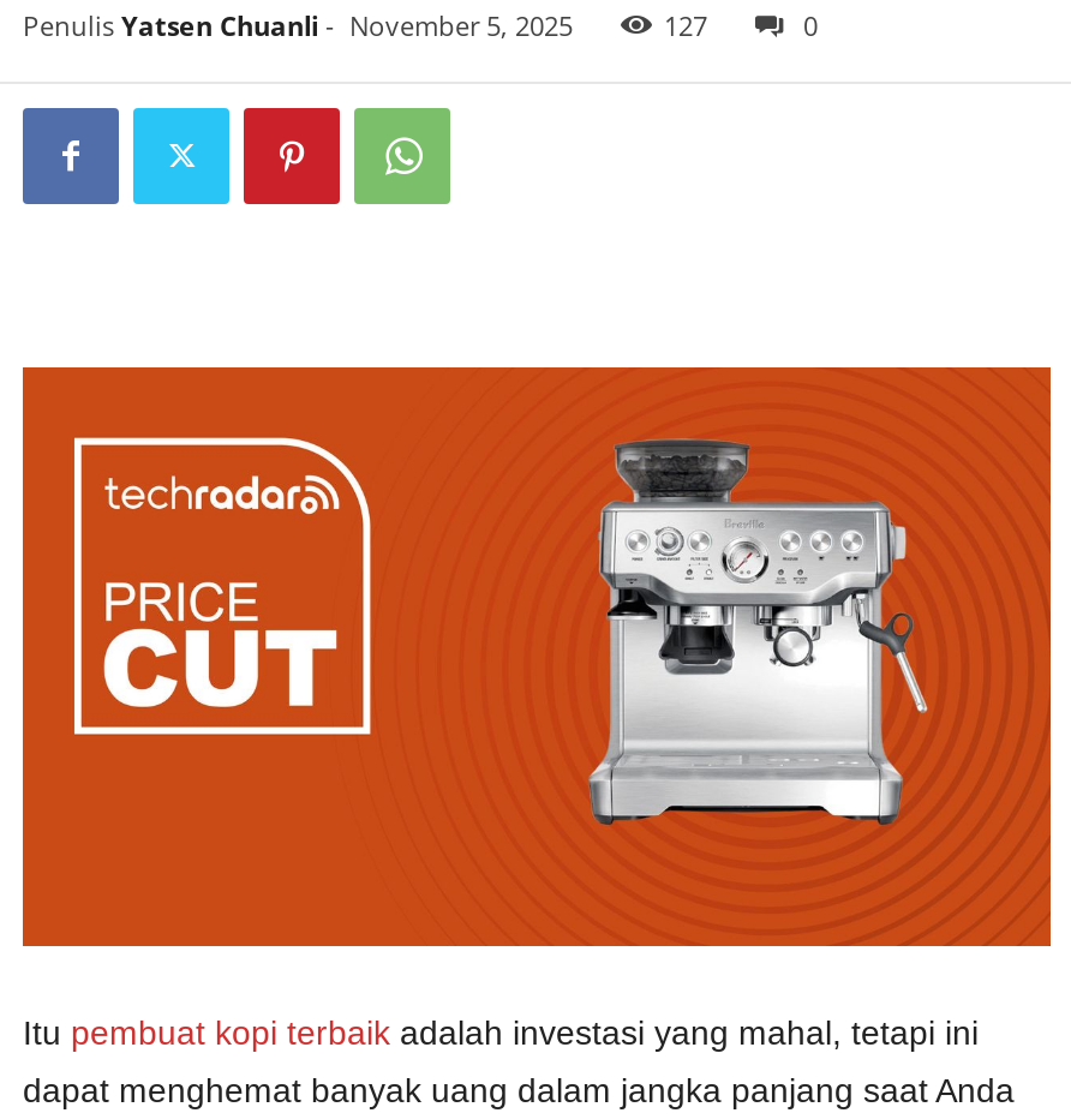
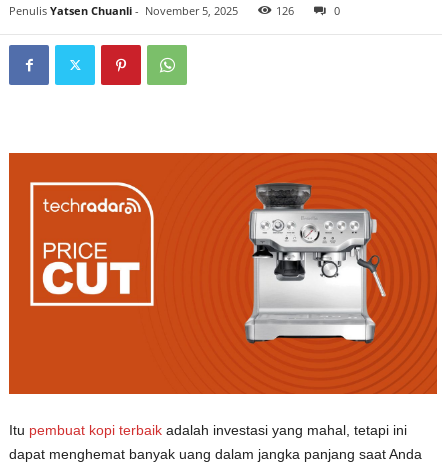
[664,7,707,43] 127 -> [276,3,294,18] 126

